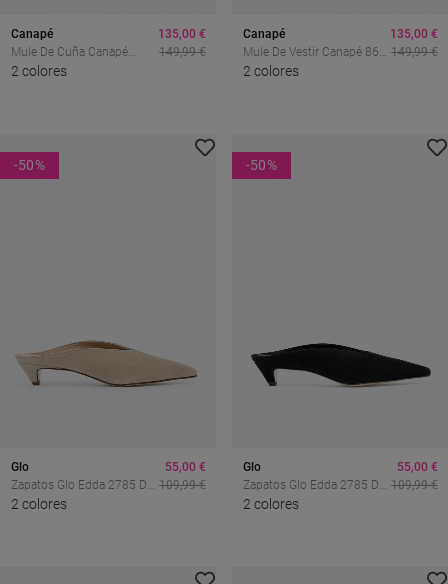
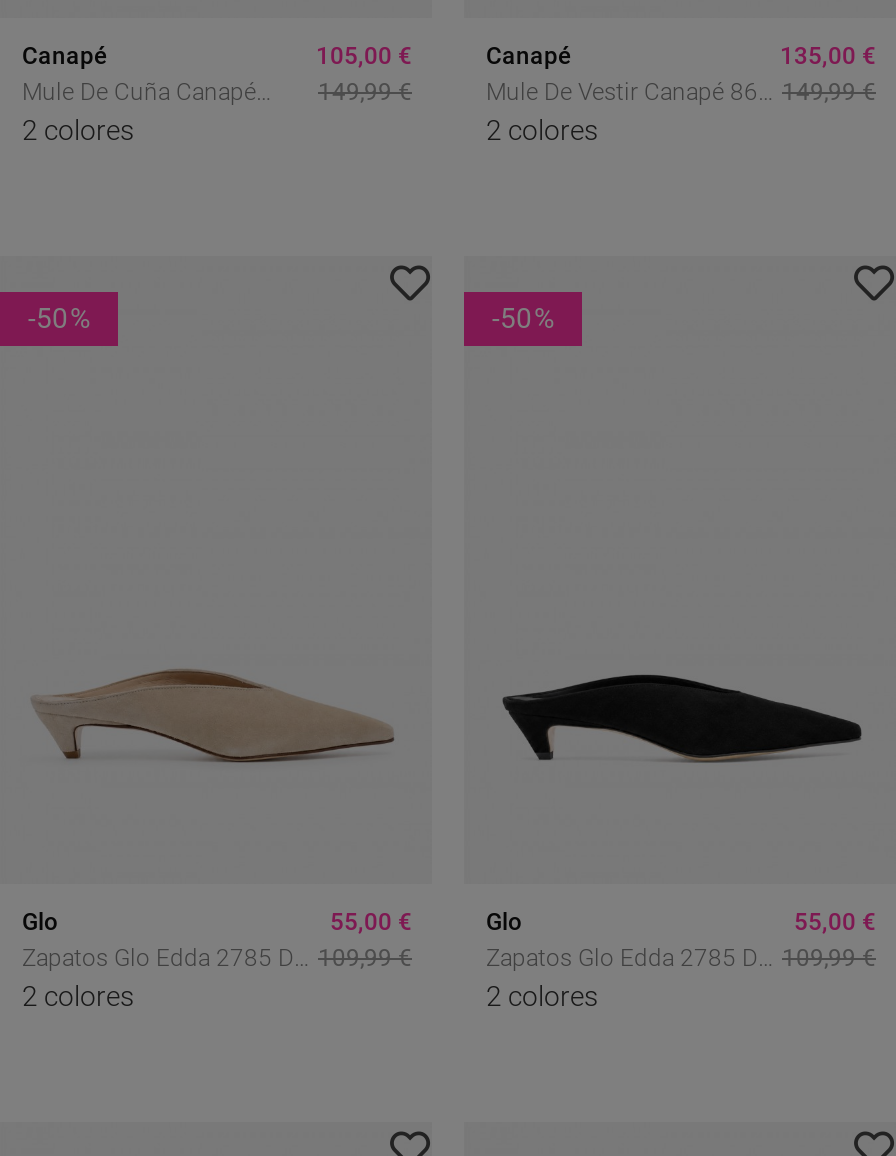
[158,27,206,41] 135,00 € -> [316,42,412,70] 105,00 €

